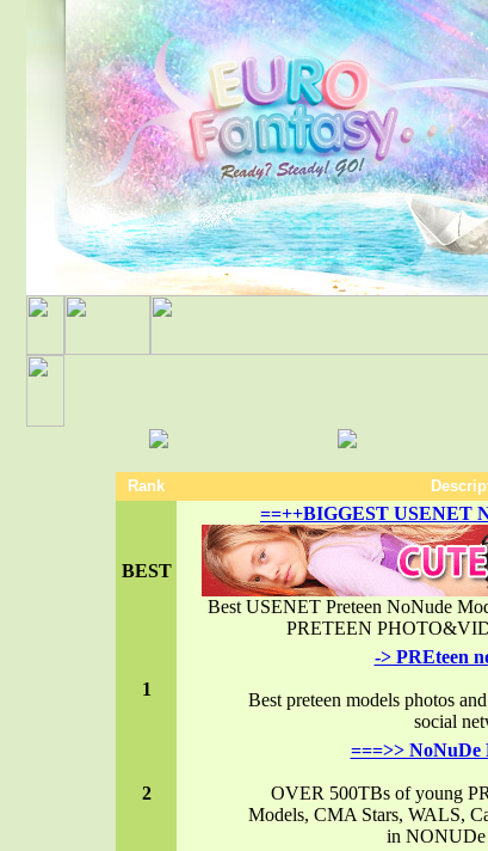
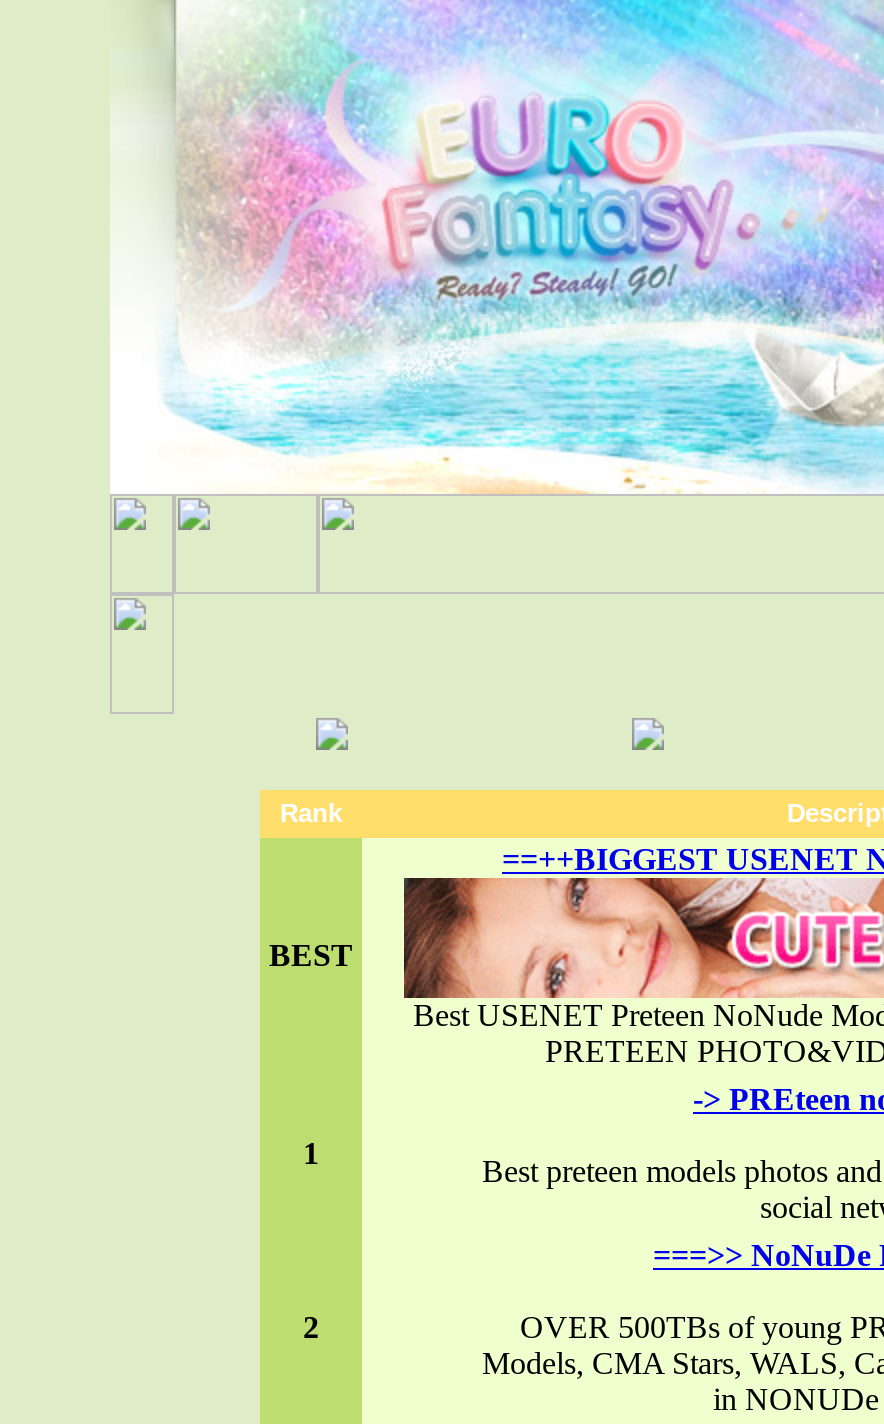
[200,524,484,596] [image] -> [402,876,878,998] [image]

